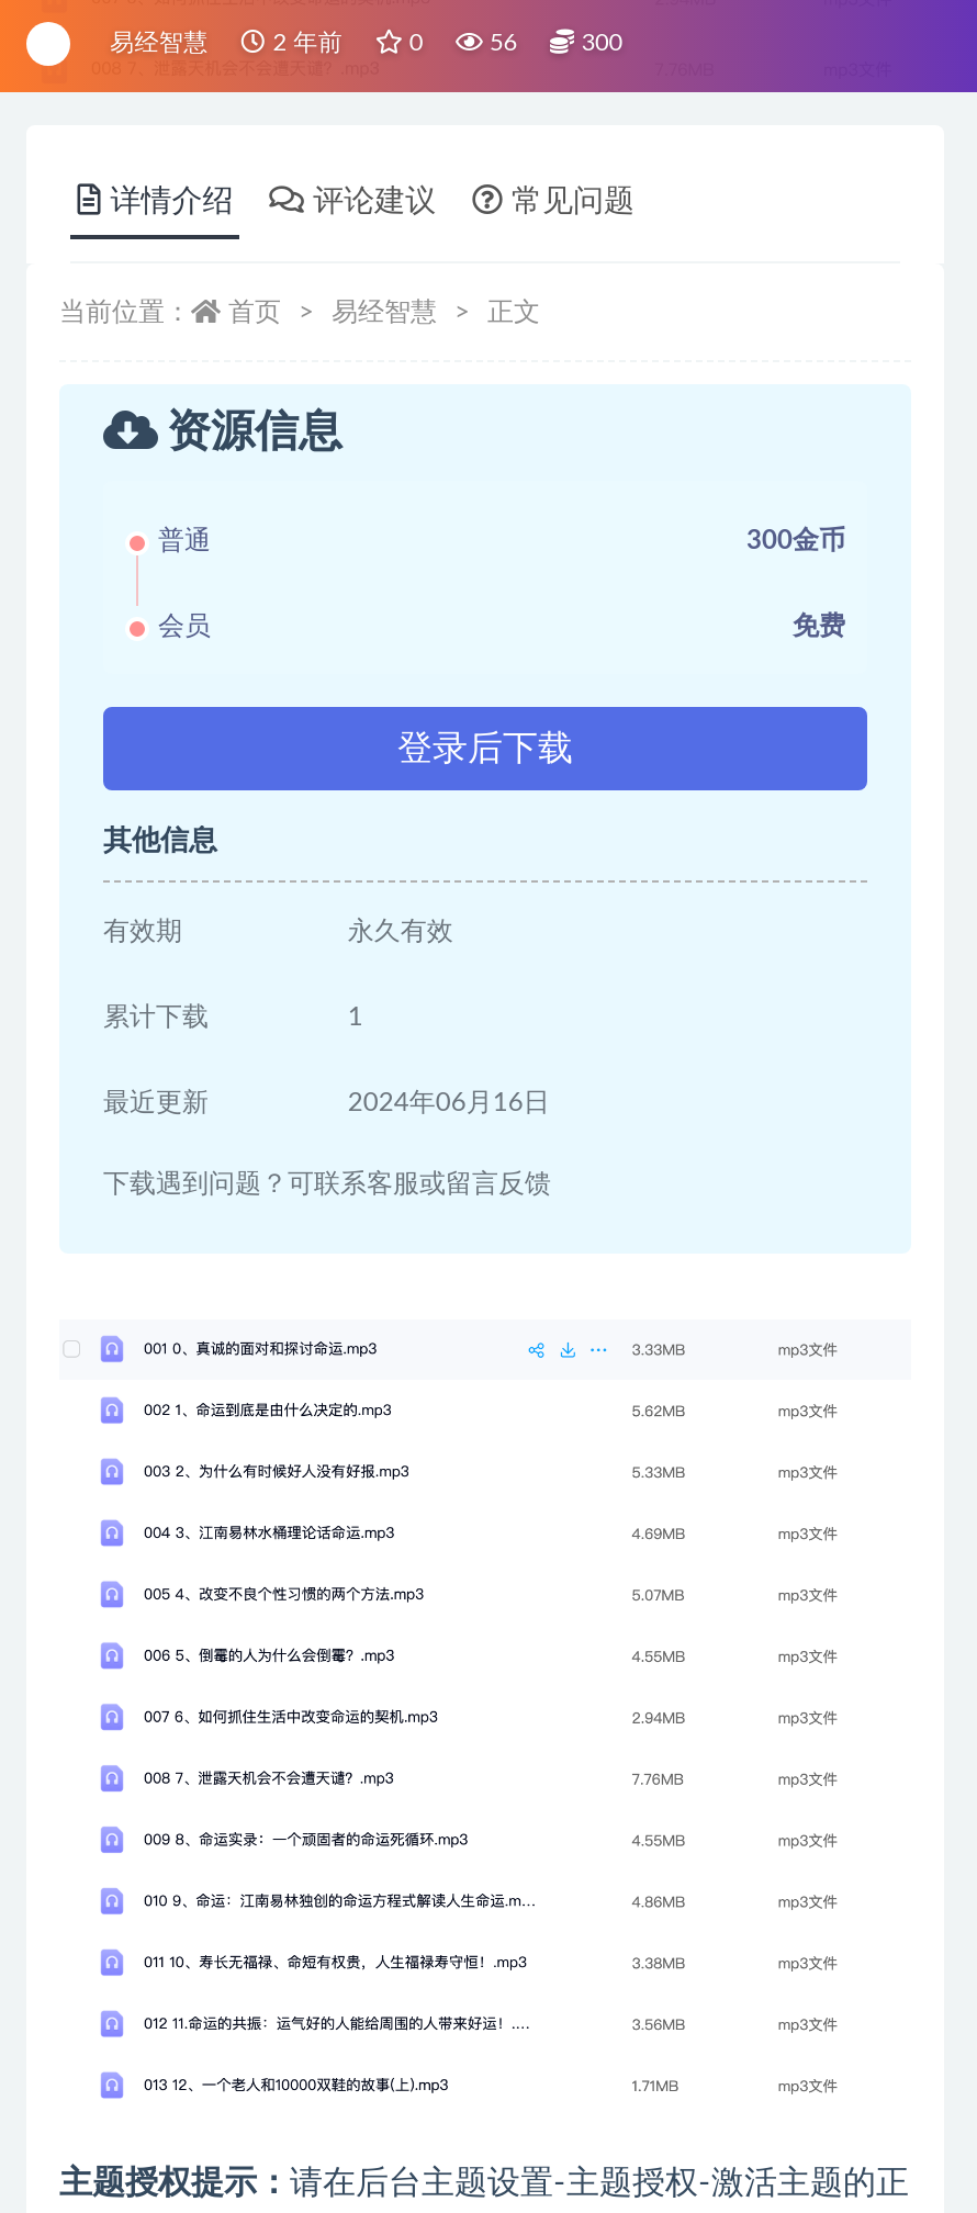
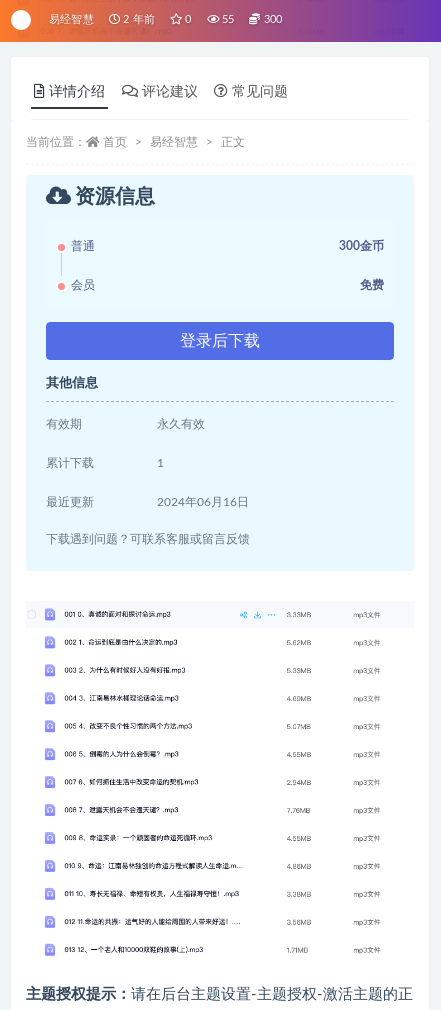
[483,31,517,55] 56 -> [219,14,234,25] 55

